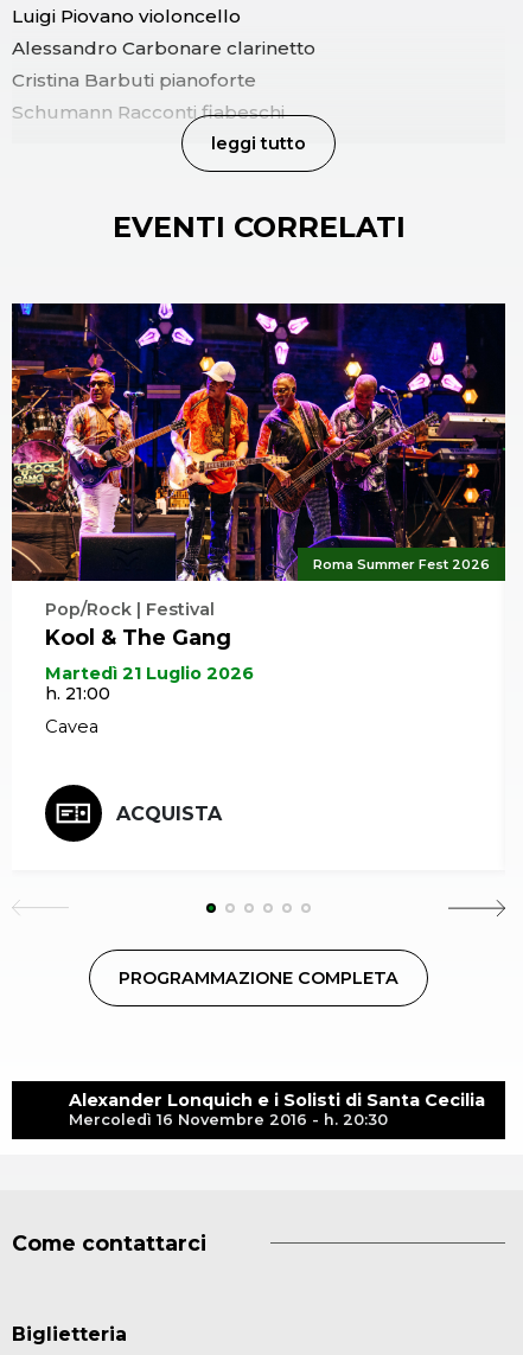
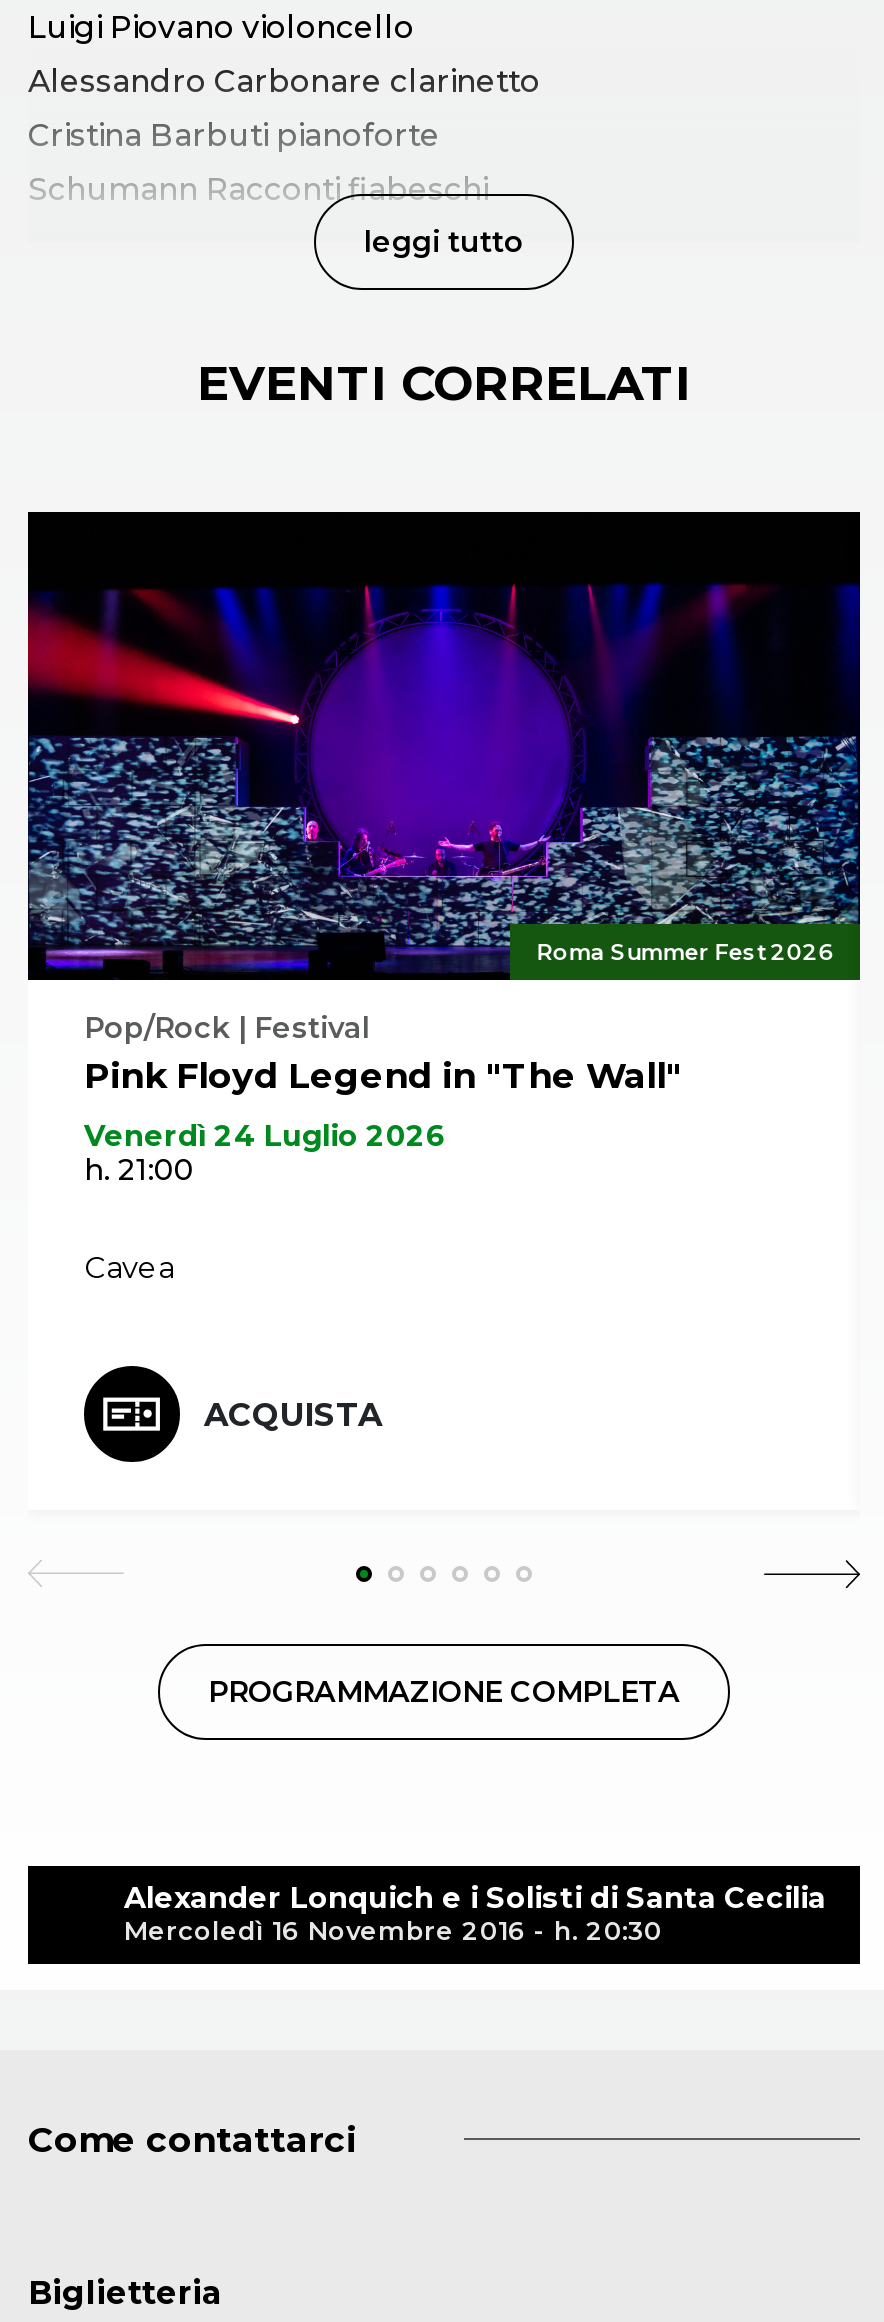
[11,302,505,649] [image] | Kool & The Gang -> [26,510,862,1096] [image] | Pink Floyd Legend in "The Wall"
[45,662,254,684] Martedì 21 Luglio 2026 -> [84,1118,446,1154] Venerdì 24 Luglio 2026

